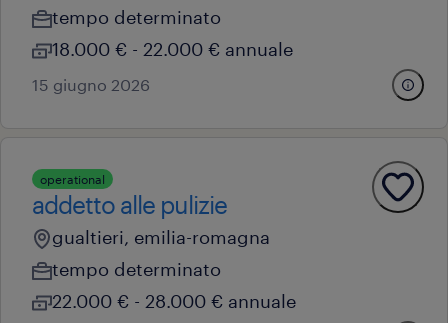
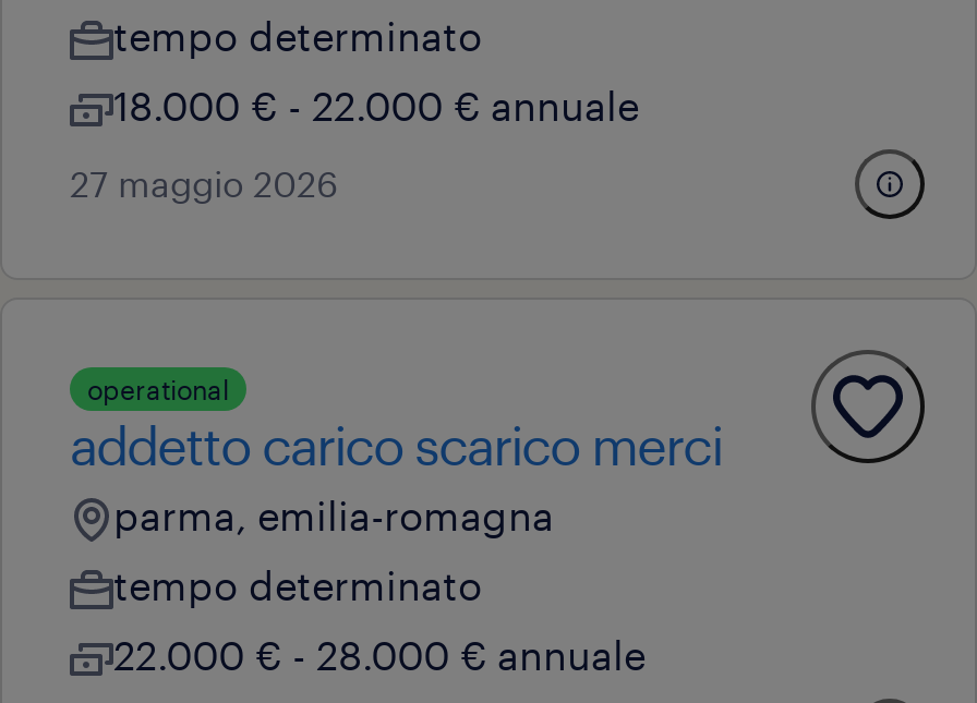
[32,75,150,94] 15 giugno 2026 -> [70,162,338,204] 27 maggio 2026
[32,190,270,248] addetto alle pulizie | gualtieri, emilia-romagna -> [70,413,722,540] addetto carico scarico merci | parma, emilia-romagna

